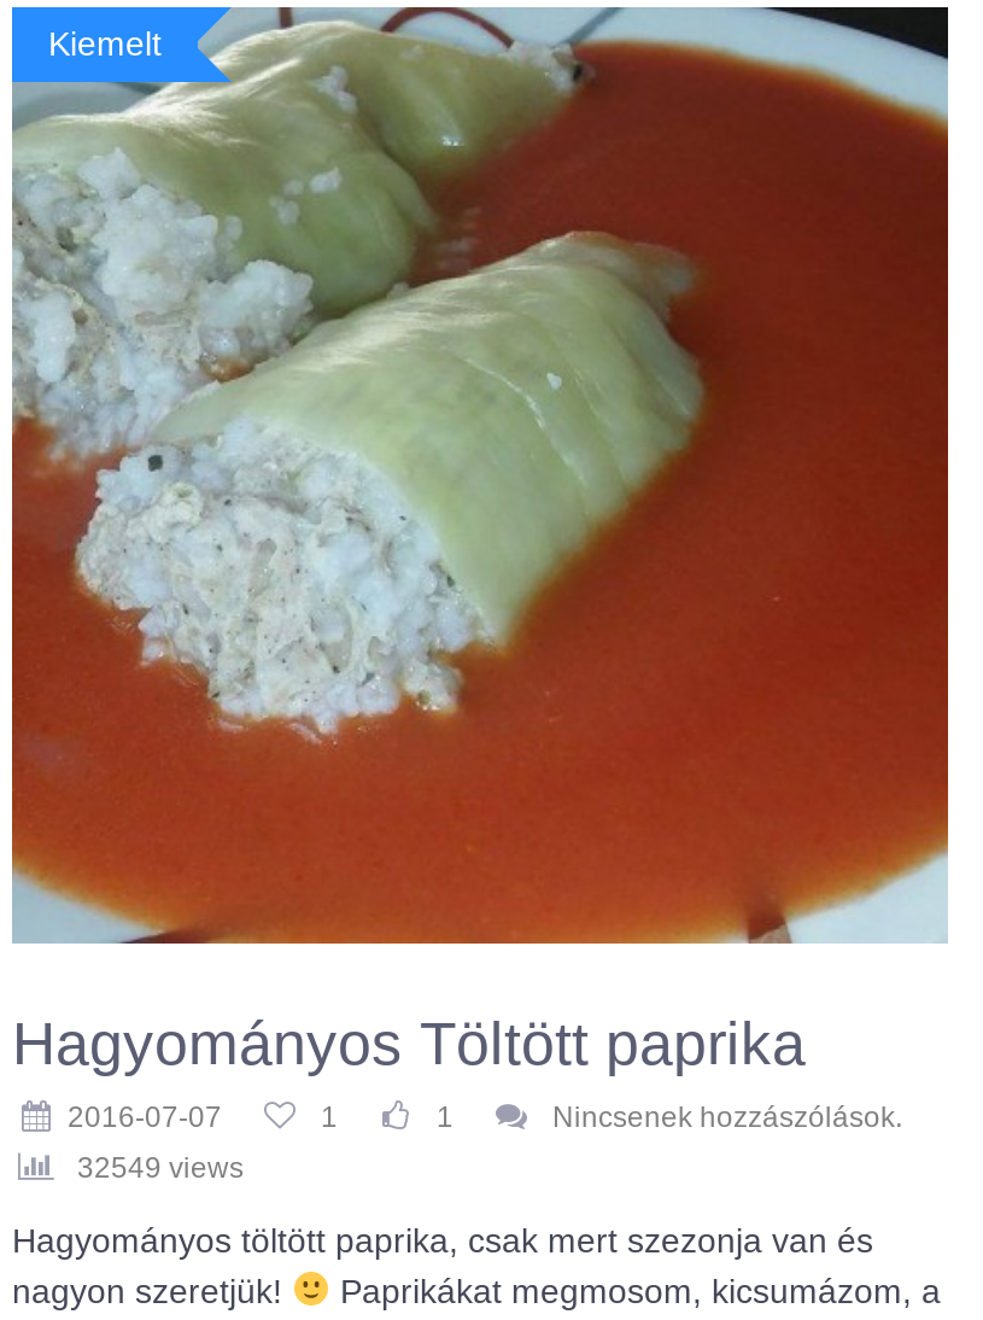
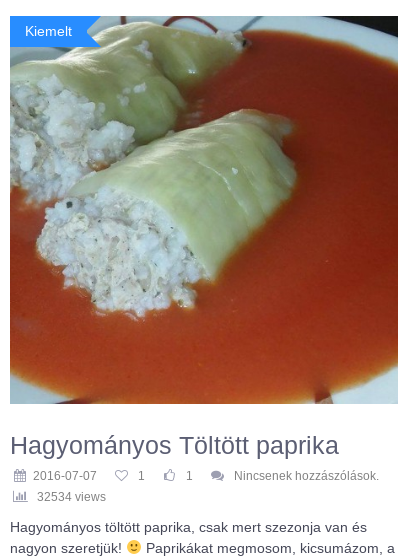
[77,1151,244,1185] 32549 views -> [37,490,106,504] 32534 views

